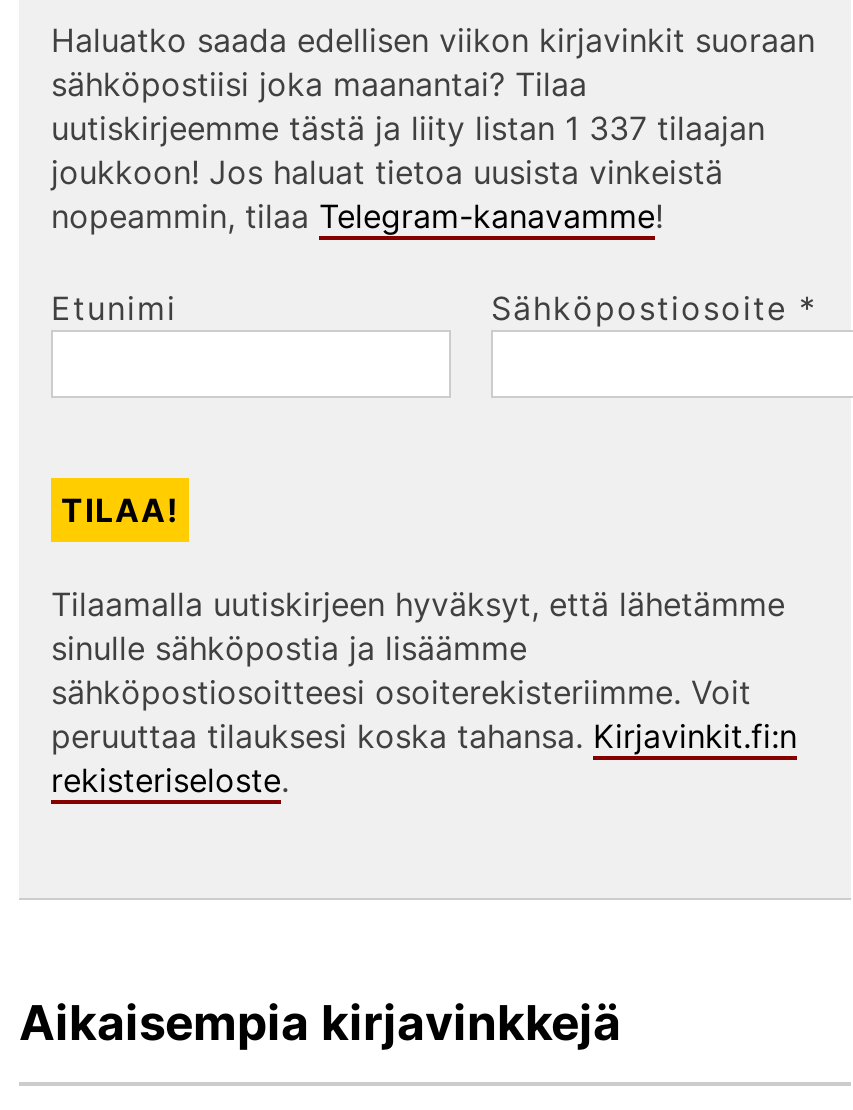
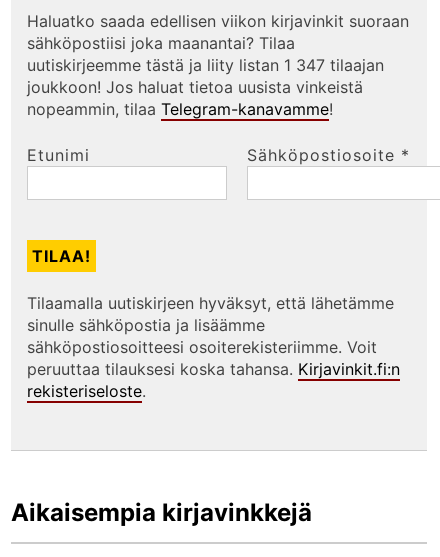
[51,108,765,148] uutiskirjeemme tästä ja liity listan 1 337 tilaajan -> [27,55,384,75] uutiskirjeemme tästä ja liity listan 1 347 tilaajan

